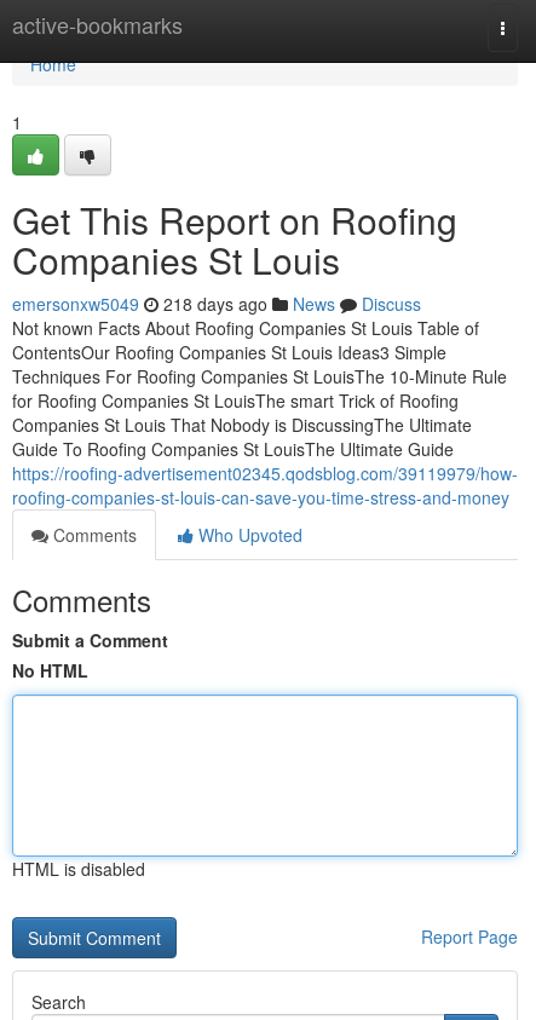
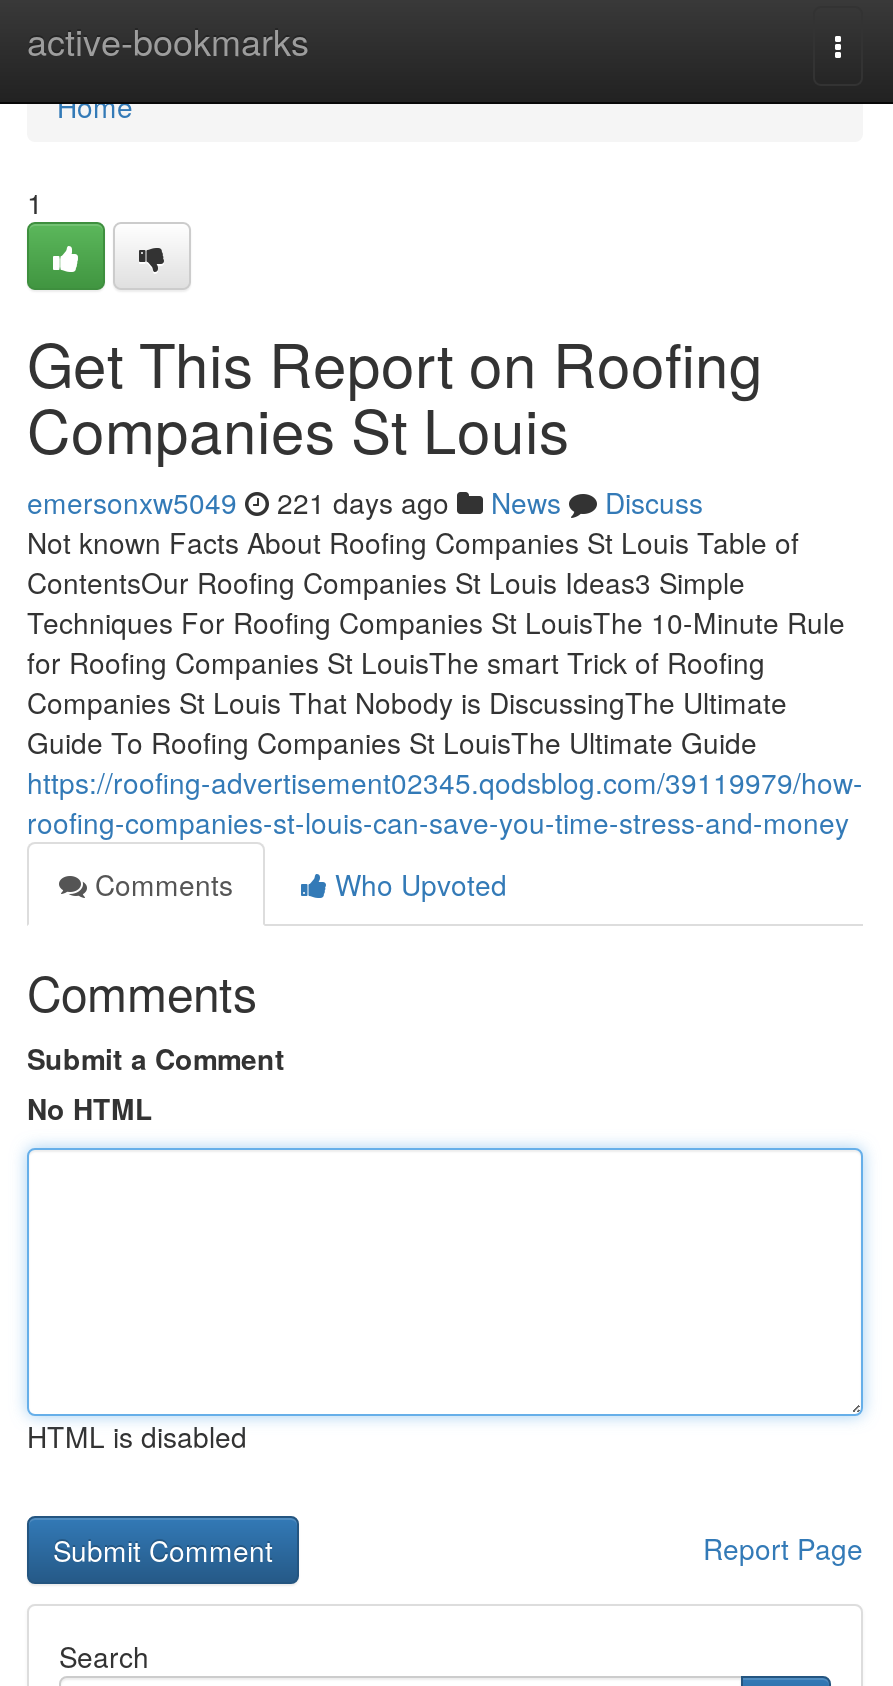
[12,292,421,316] emersonxw5049 218 days ago News Discuss -> [27,482,703,522] emersonxw5049 221 days ago News Discuss

